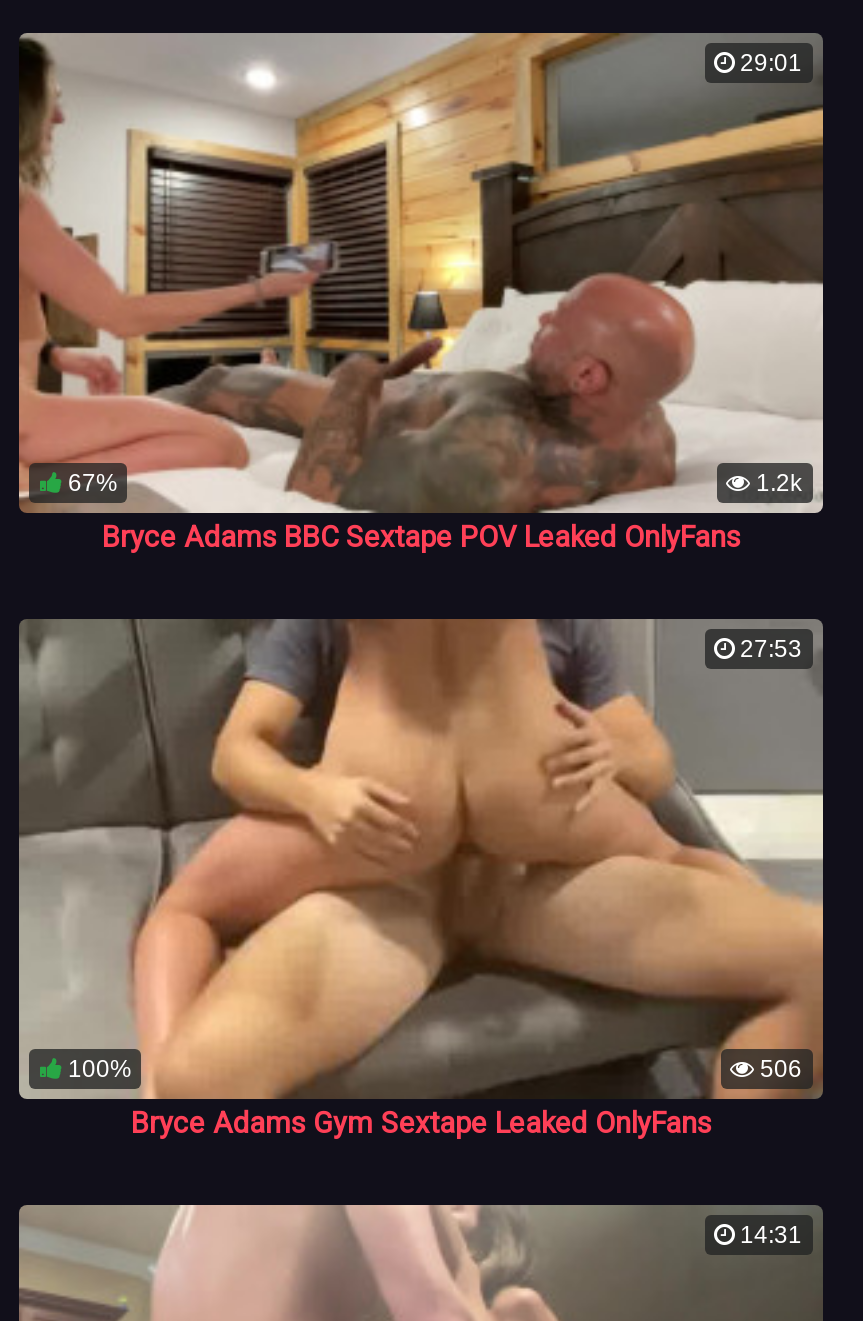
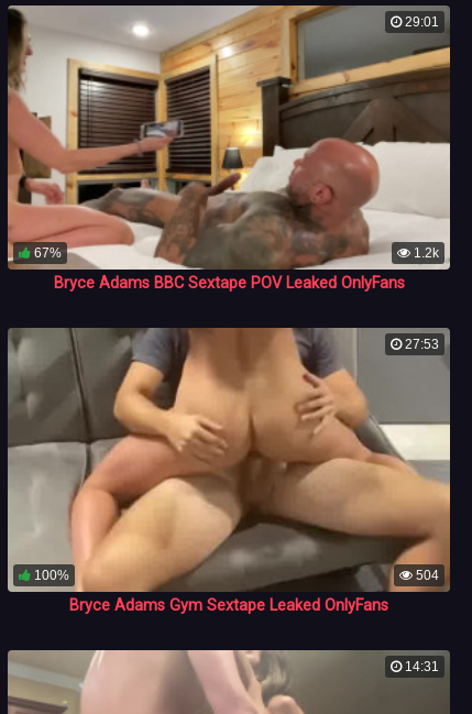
[754,1056,802,1084] 506 -> [412,568,438,584] 504

